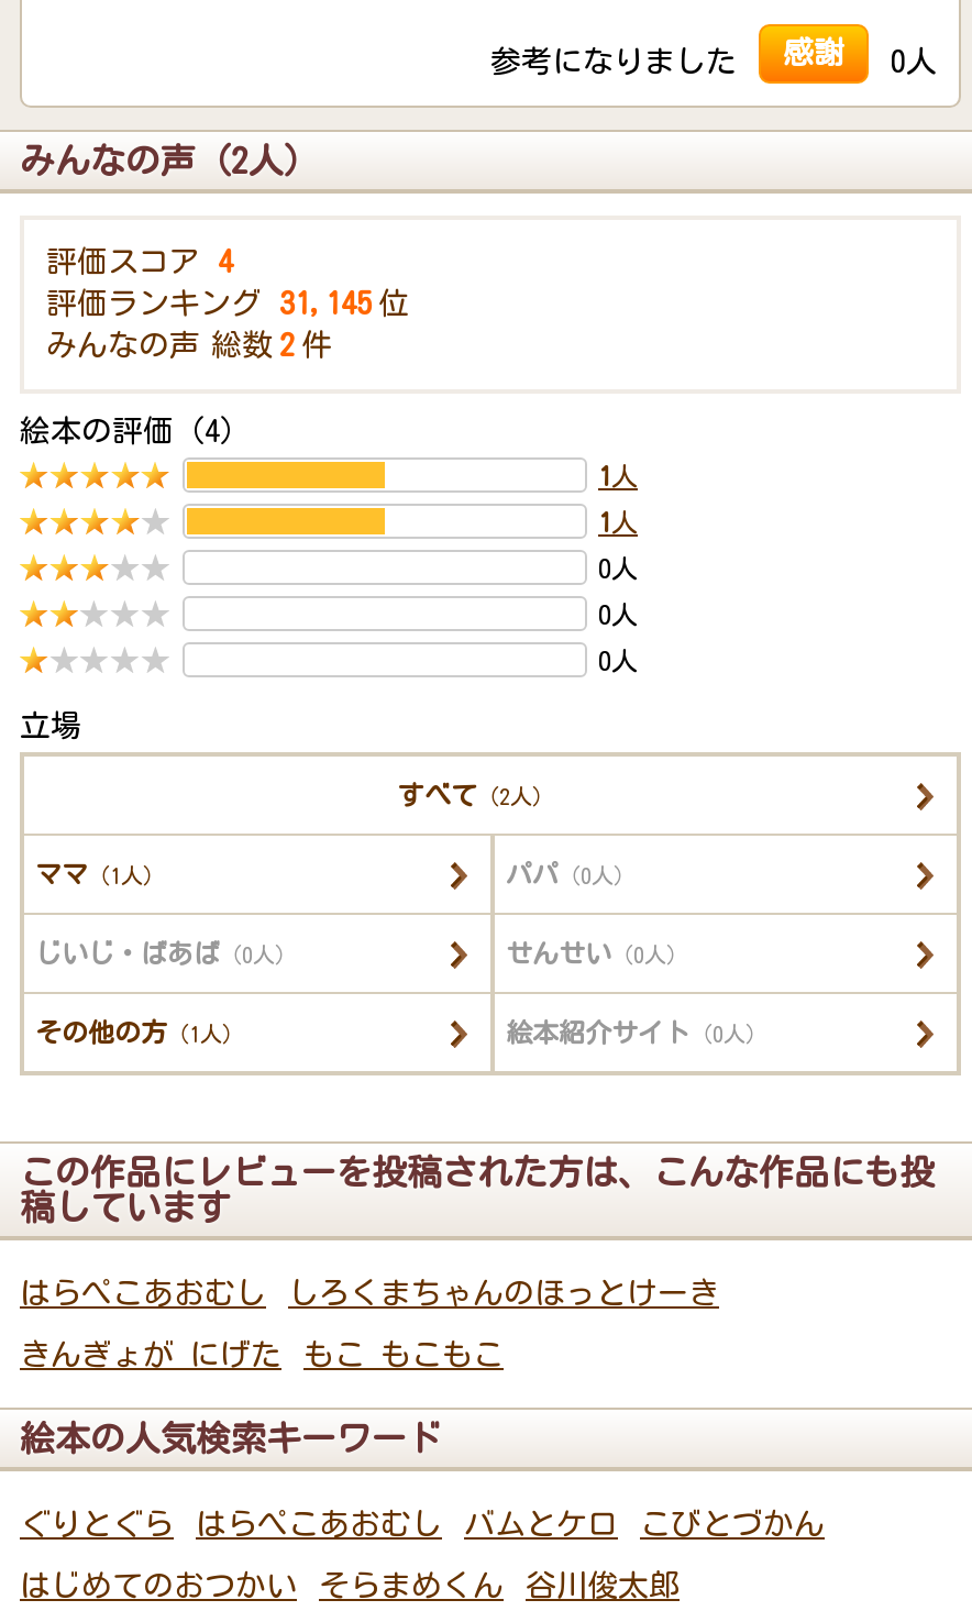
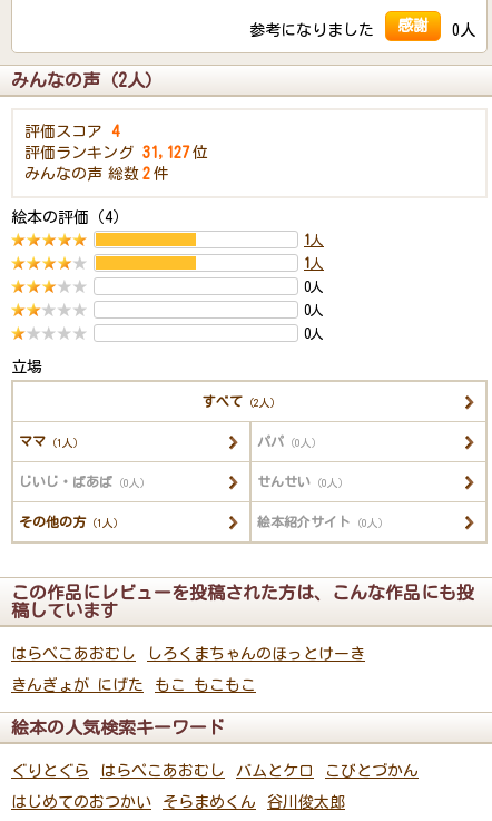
[46,288,409,319] 評価ランキング 31,145 位 -> [24,145,208,160] 評価ランキング 31,127 位

